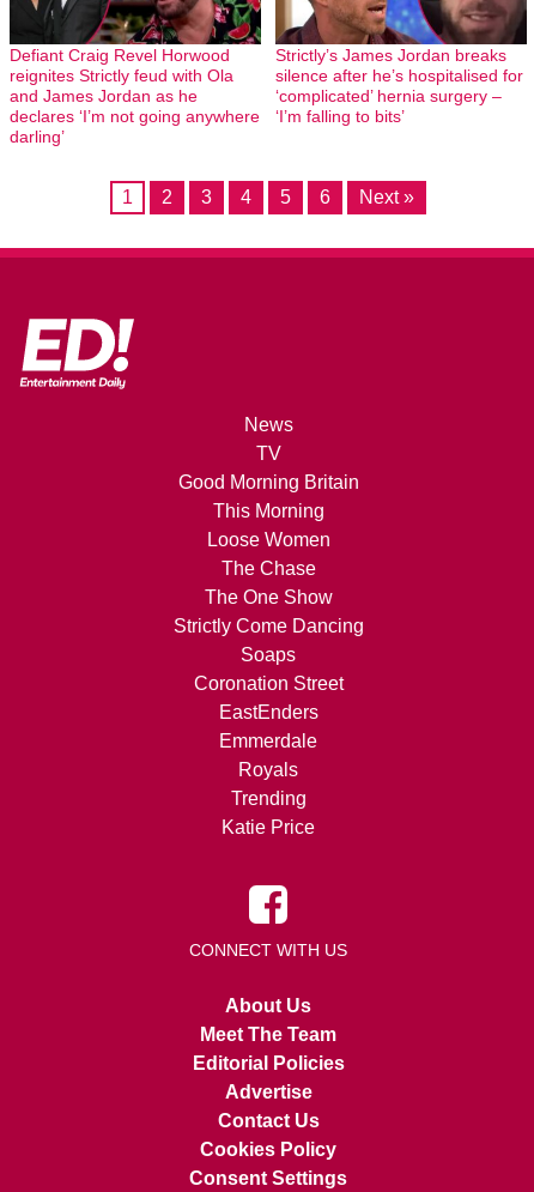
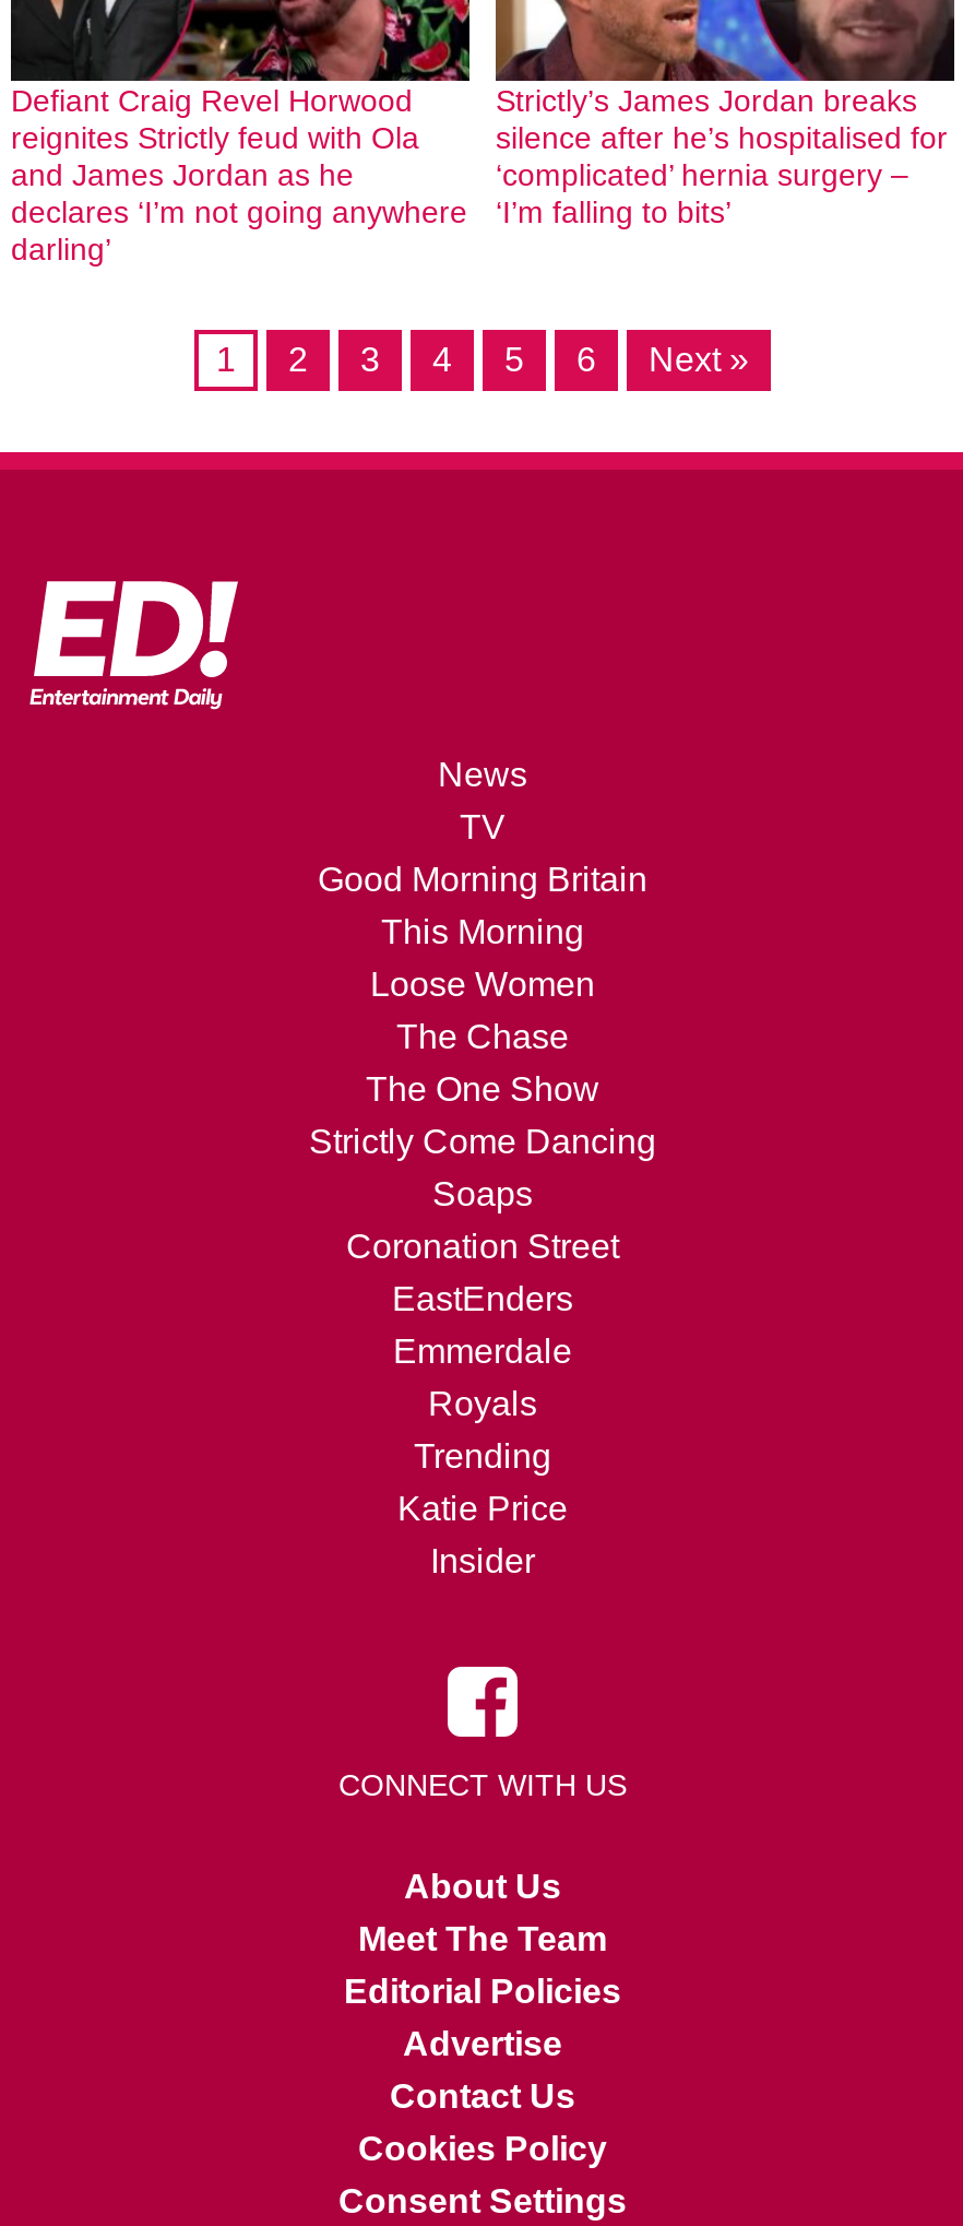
none -> [430,1541,535,1579] Insider

